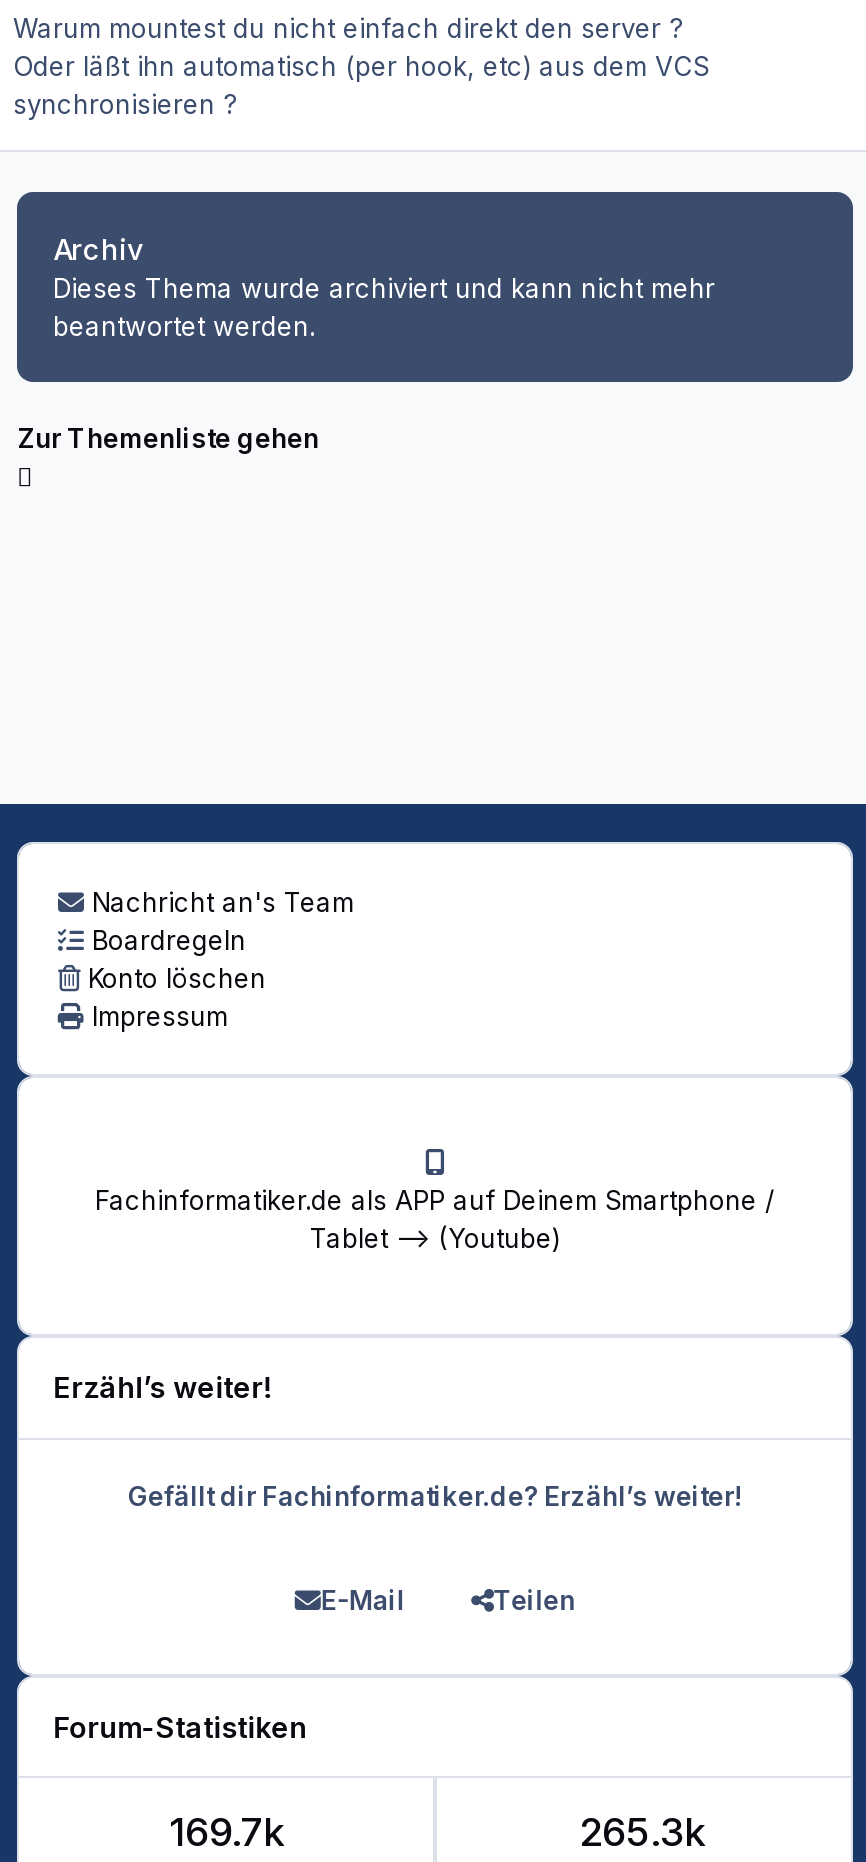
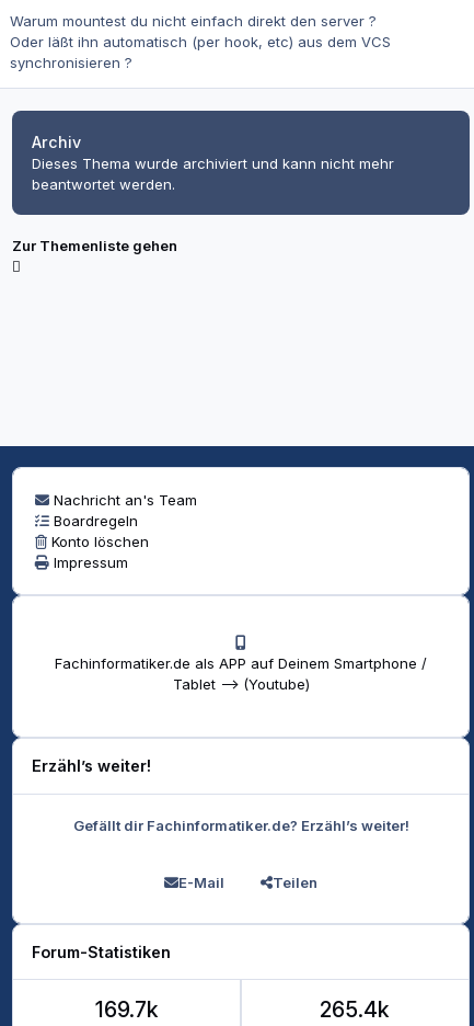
[580,1809,706,1857] 265.3k -> [320,997,390,1023] 265.4k

